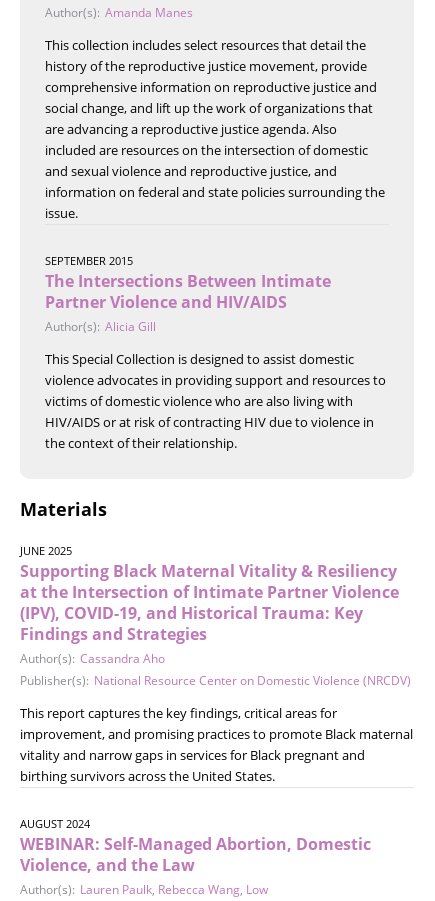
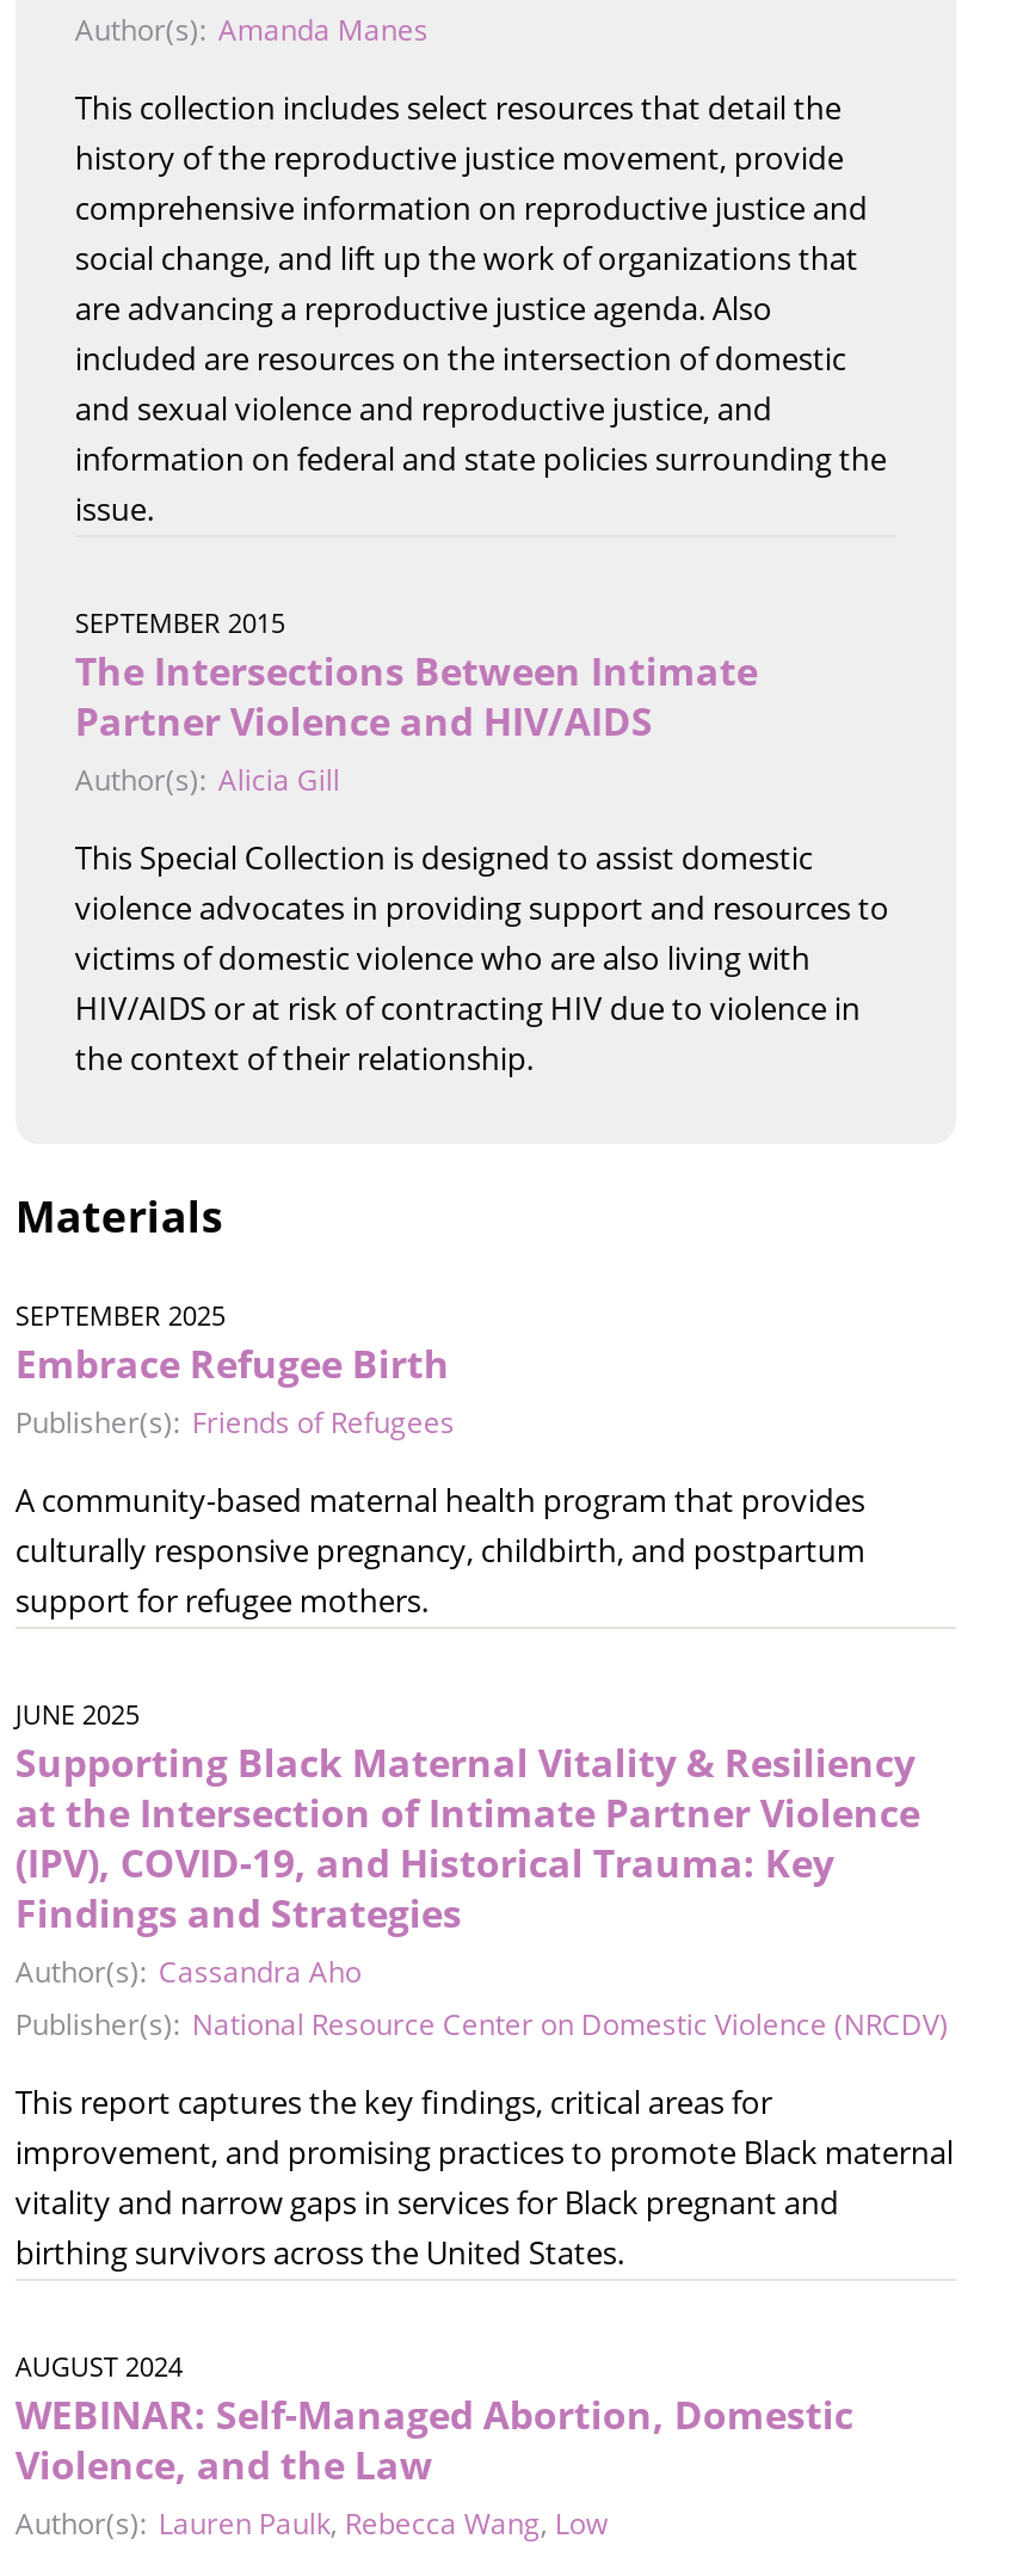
none -> [15,1297,865,1622] SEPTEMBER 2025 | Embrace Refugee Birth | Publisher(s): Friends of Refugees | A community-based maternal health program that provides | culturally responsive pregnancy, childbirth, and postpartum | support for refugee mothers.

